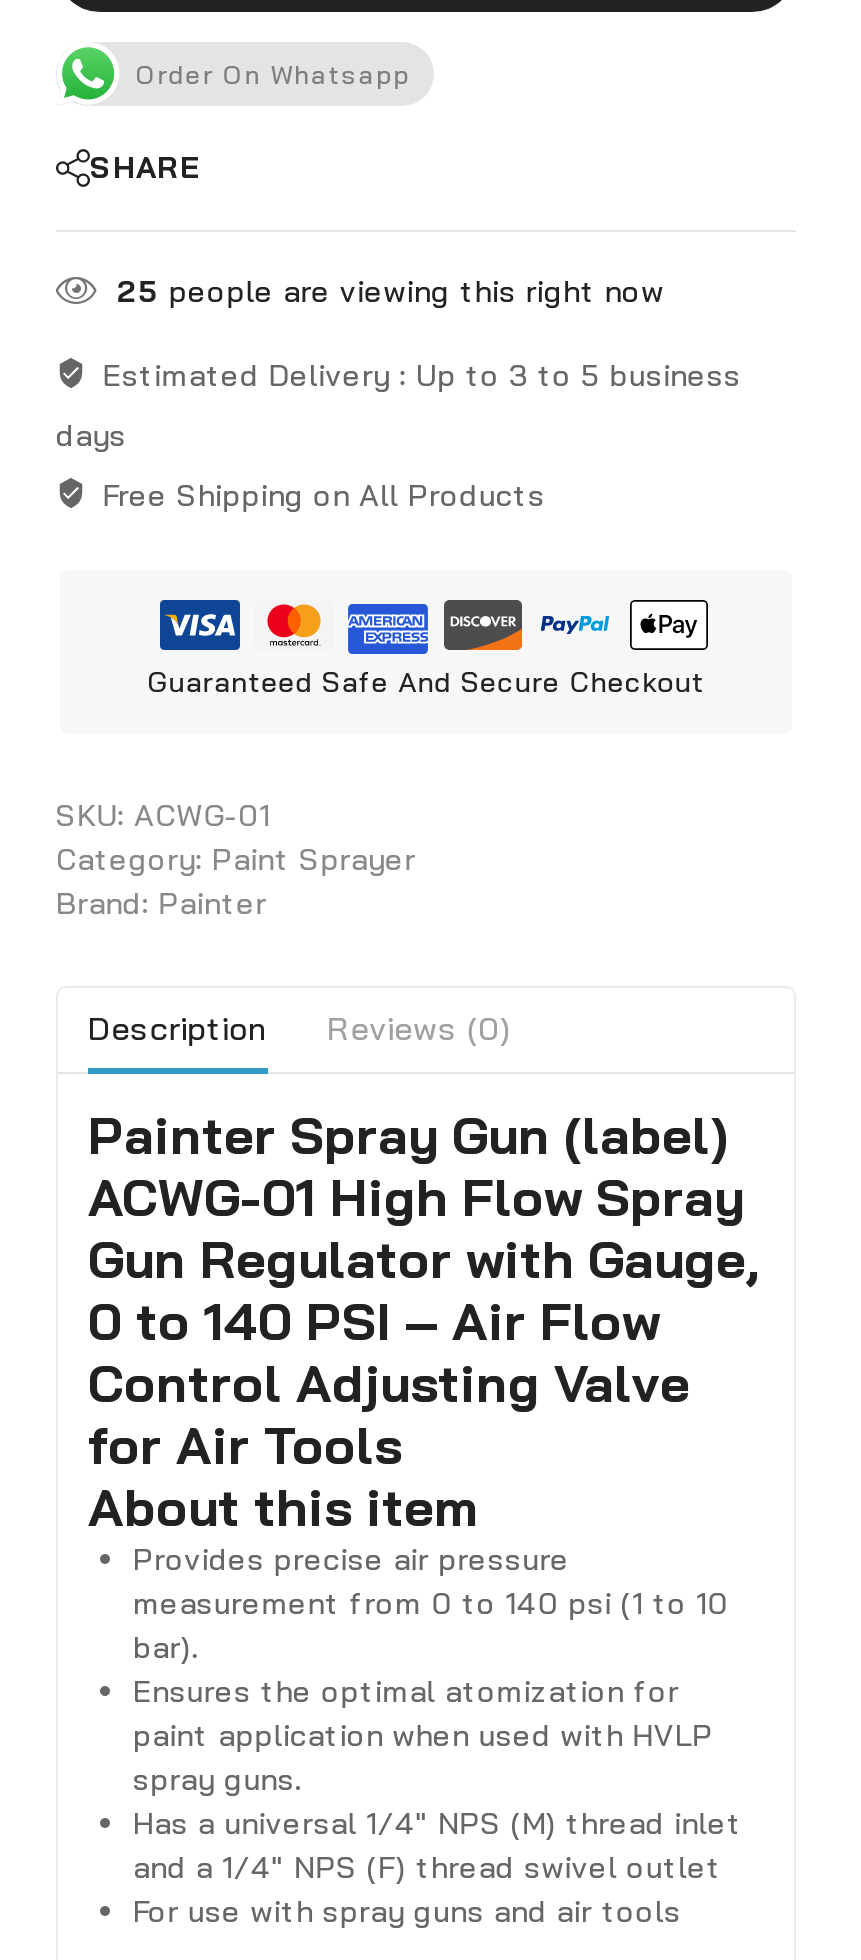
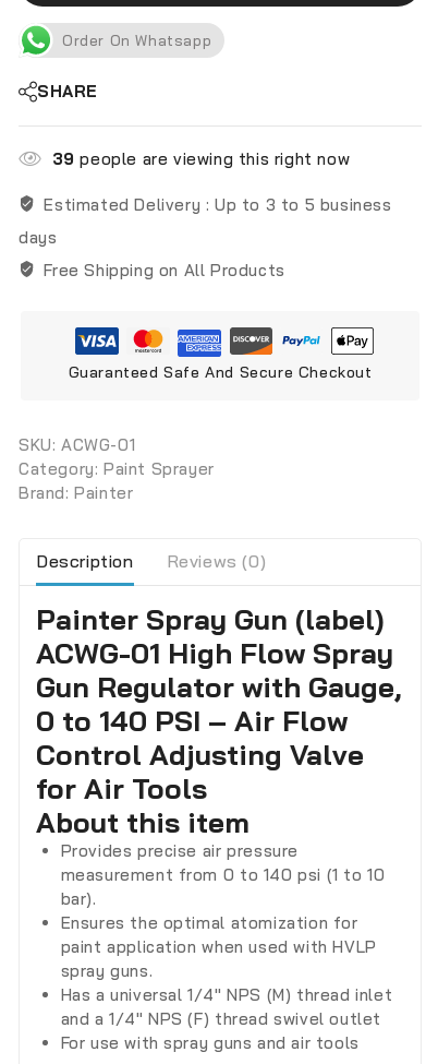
[117,271,664,309] 25 people are viewing this right now -> [52,148,350,169] 39 people are viewing this right now

